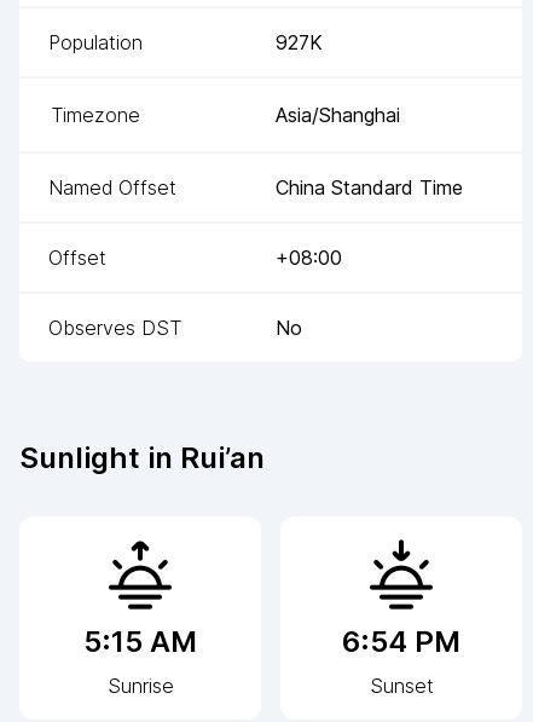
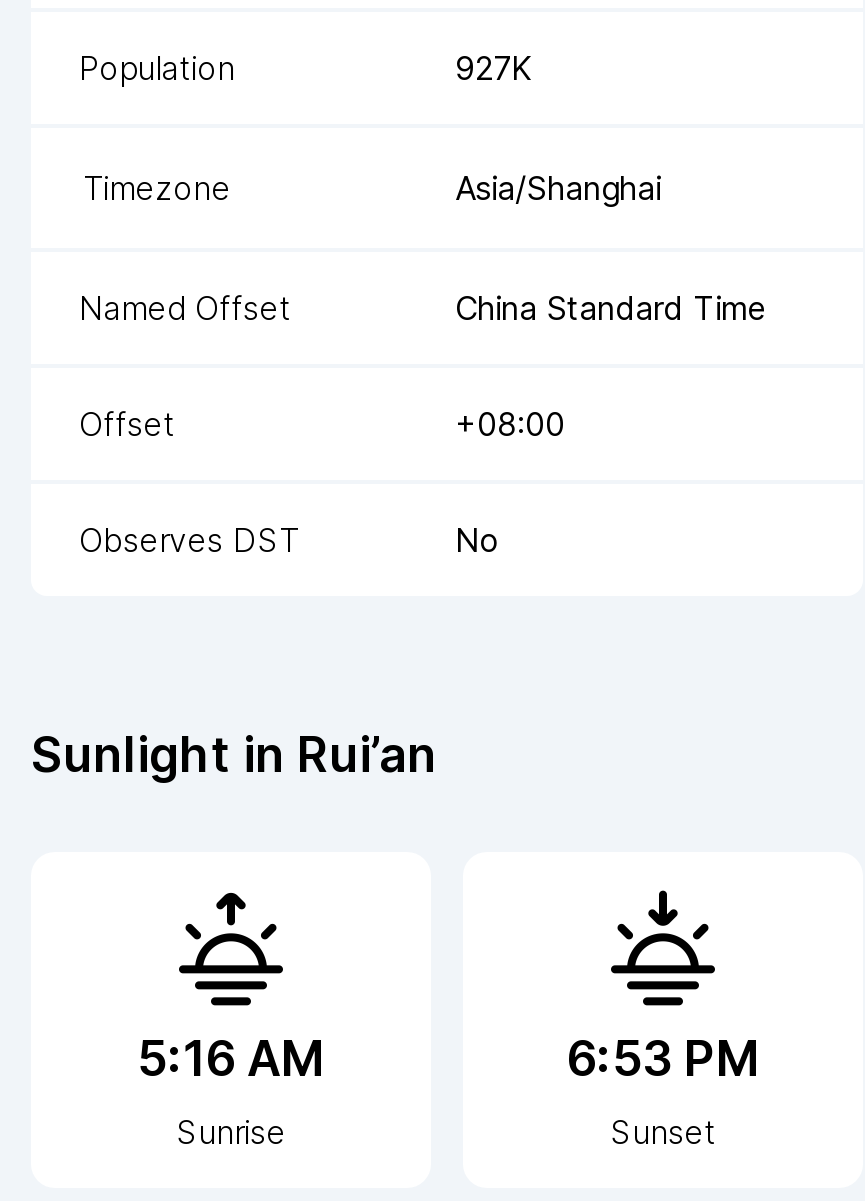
[83,624,197,659] 5:15 AM -> [137,1030,325,1088] 5:16 AM
[342,624,460,659] 6:54 PM -> [566,1030,760,1088] 6:53 PM

